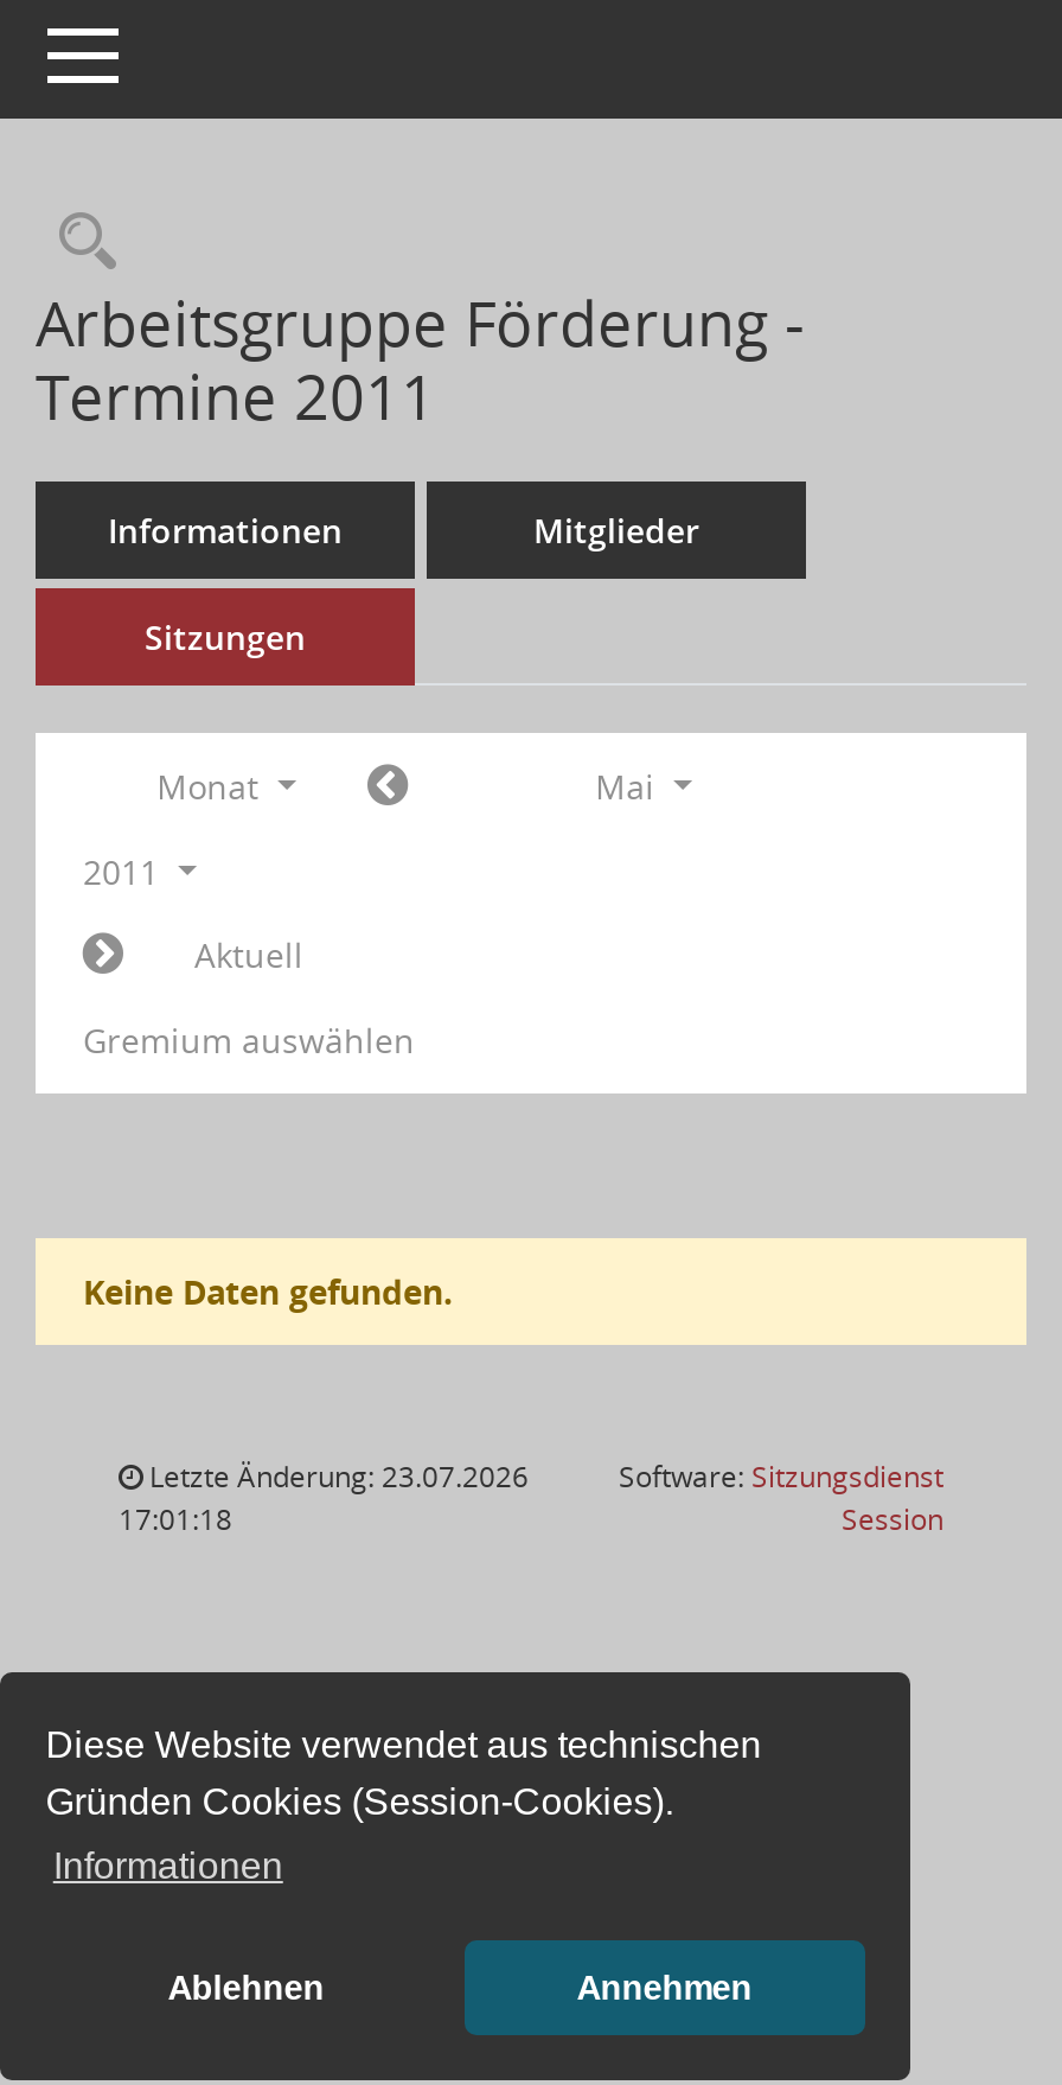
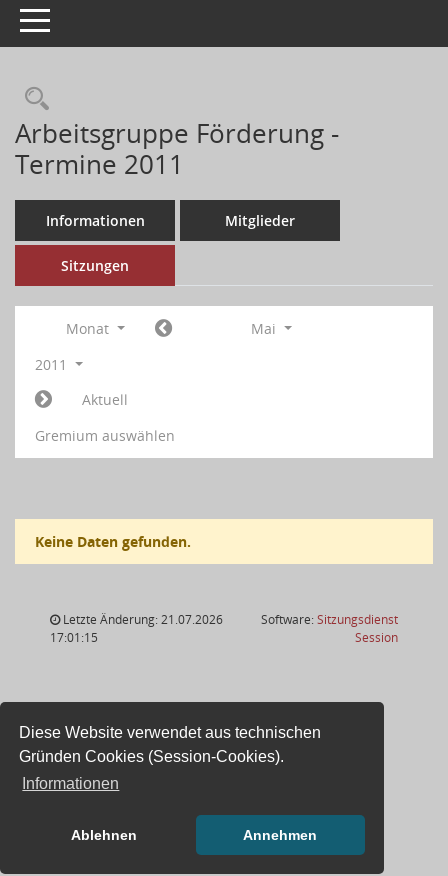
[142,1456,529,1497] Letzte Änderung: 23.07.2026 -> [60,611,223,628] Letzte Änderung: 21.07.2026
[119,1499,232,1539] 17:01:18 -> [50,629,98,646] 17:01:15

